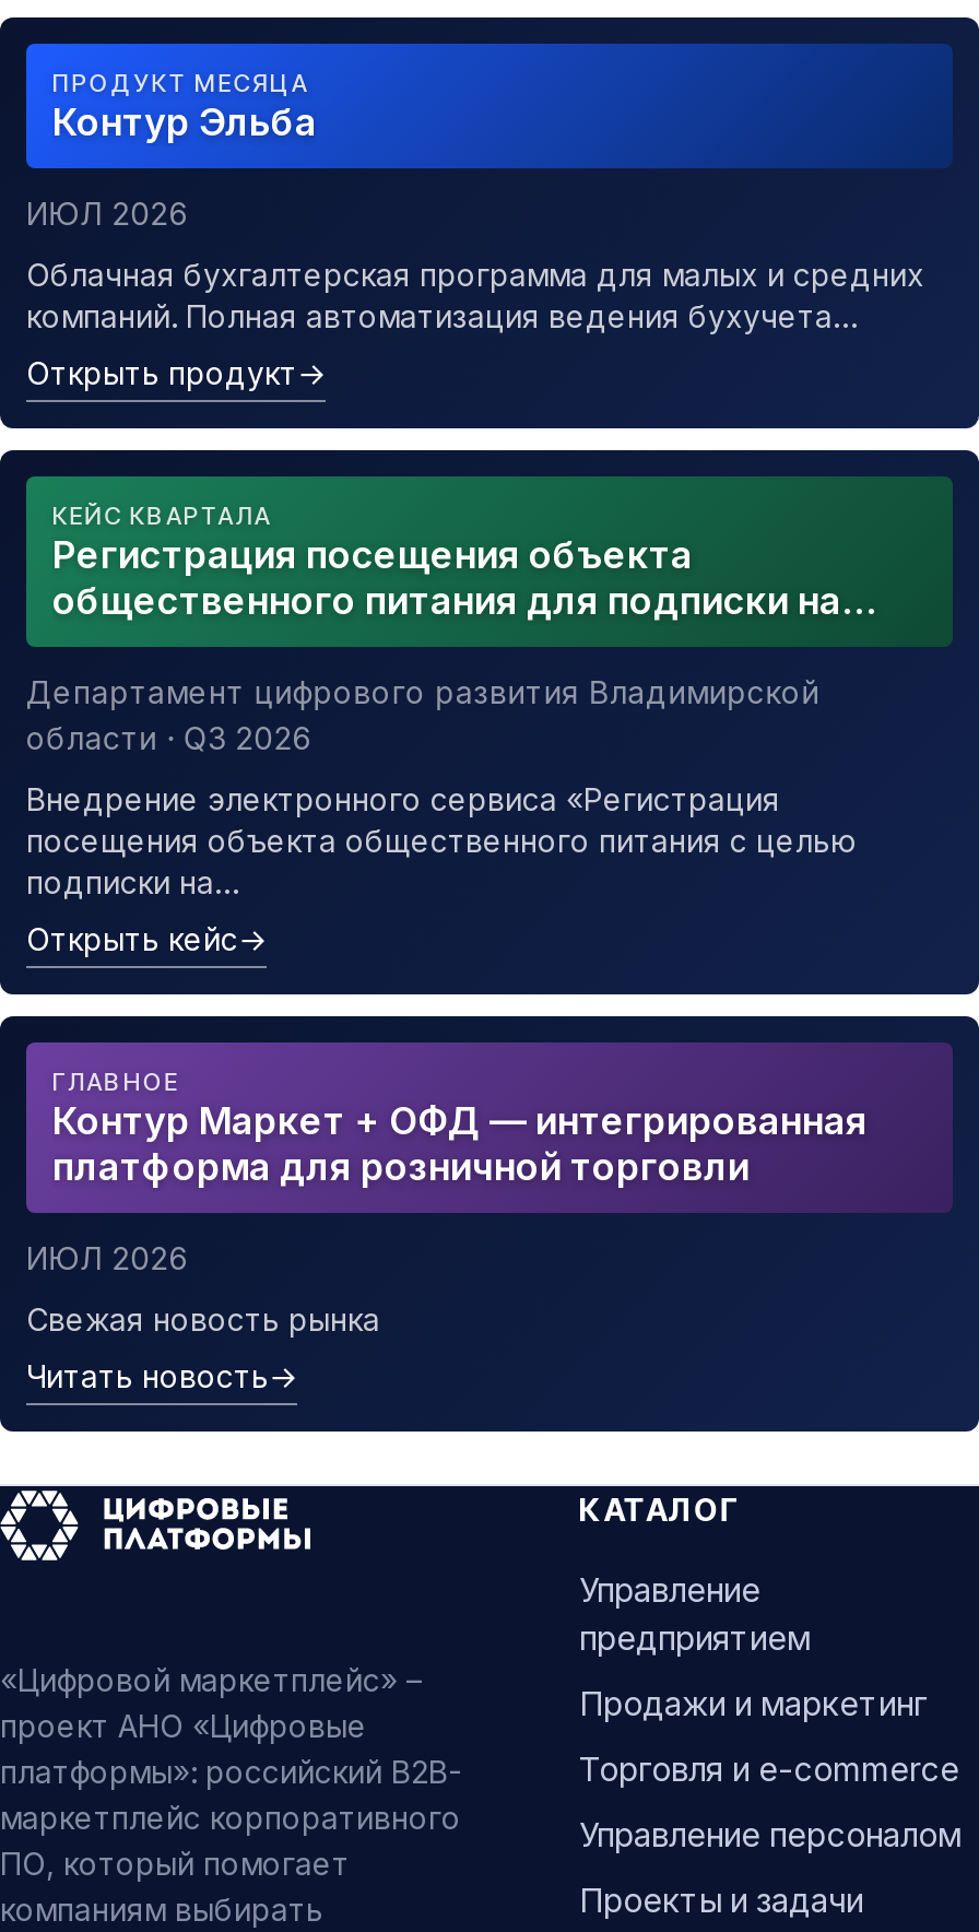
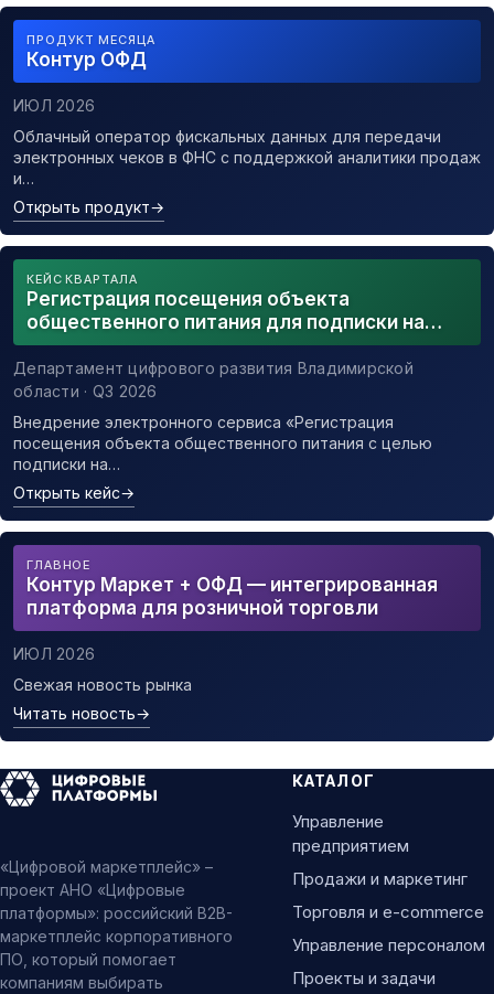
[52,101,317,144] Контур Эльба -> [26,49,147,71] Контур ОФД
[26,256,924,334] Облачная бухгалтерская программа для малых и средних | компаний. Полная автоматизация ведения бухучета… -> [13,127,481,188] Облачный оператор фискальных данных для передачи | электронных чеков в ФНС с поддержкой аналитики продаж | и…

